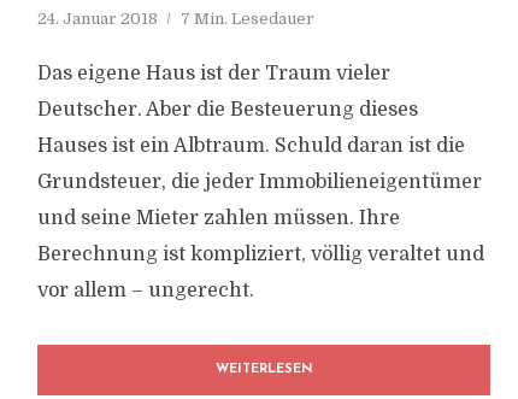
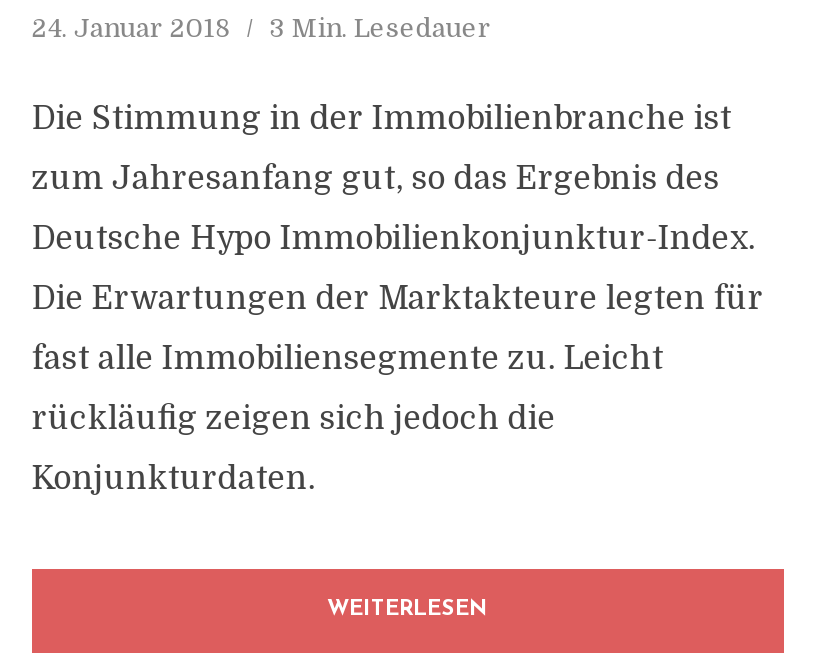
[180,10,314,28] 7 Min. Lesedauer -> [270,13,492,43] 3 Min. Lesedauer
[37,63,390,84] Das eigene Haus ist der Traum vieler -> [32,101,732,137] Die Stimmung in der Immobilienbranche ist
[37,99,418,121] Deutscher. Aber die Besteuerung dieses -> [32,161,720,197] zum Jahresanfang gut, so das Ergebnis des
[37,135,465,157] Hauses ist ein Albtraum. Schuld daran ist die -> [32,221,756,257] Deutsche Hypo Immobilienkonjunktur-Index.
[37,171,482,193] Grundsteuer, die jeder Immobilieneigentümer -> [32,281,764,317] Die Erwartungen der Marktakteure legten für
[37,207,400,229] und seine Mieter zahlen müssen. Ihre -> [32,341,664,377] fast alle Immobiliensegmente zu. Leicht
[37,243,484,265] Berechnung ist kompliziert, völlig veraltet und -> [32,401,556,437] rückläufig zeigen sich jedoch die
[37,280,254,301] vor allem – ungerecht. -> [32,461,316,497] Konjunkturdaten.

